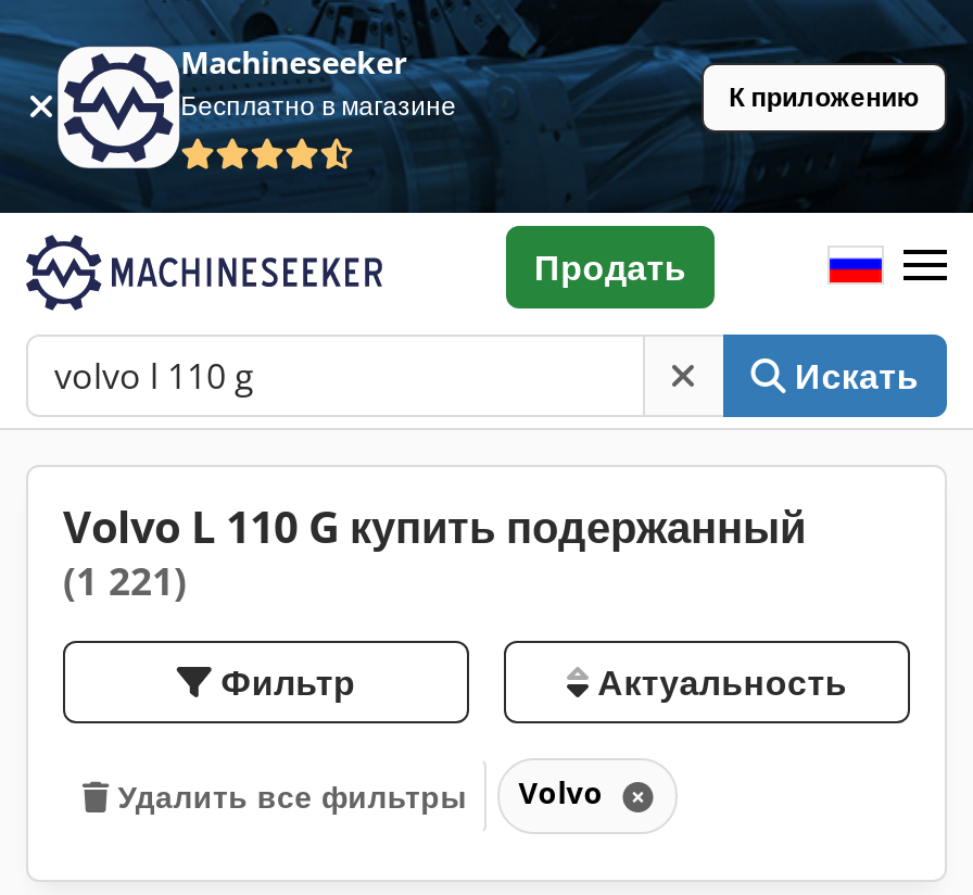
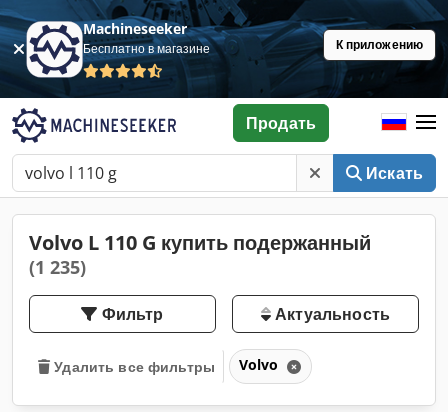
[63,554,187,606] (1 221) -> [29,255,86,279] (1 235)

